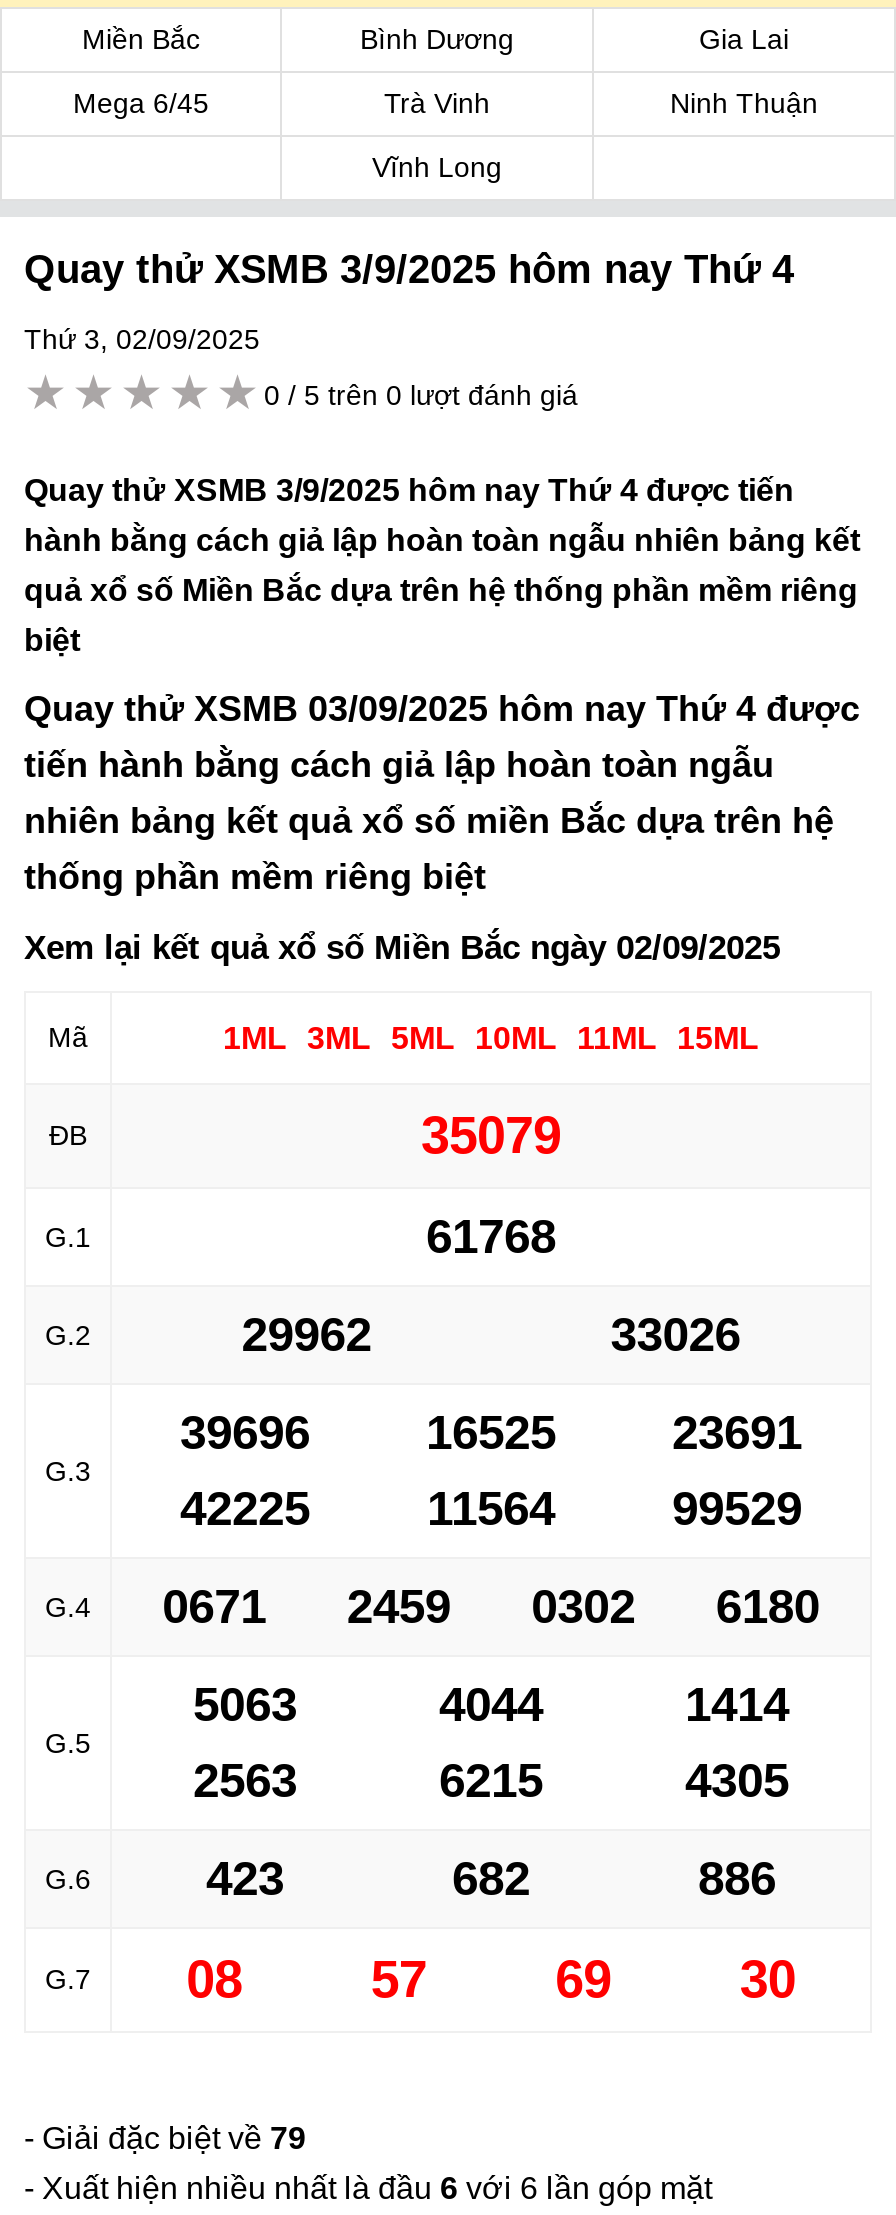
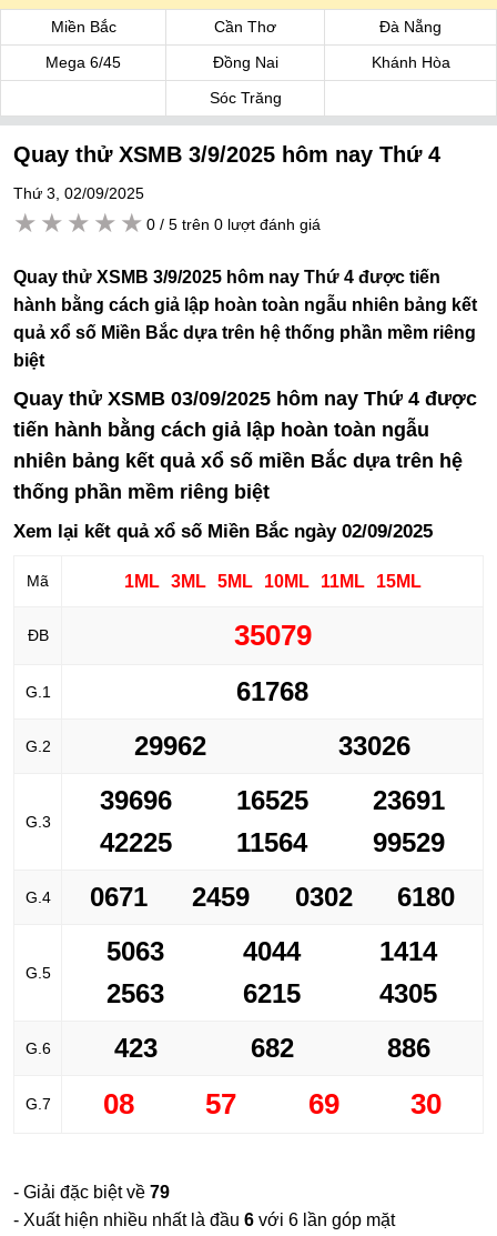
[360,23,789,55] Bình Dương | Gia Lai -> [214,18,442,36] Cần Thơ | Đà Nẵng
[384,87,818,119] Trà Vinh | Ninh Thuận -> [212,53,450,71] Đồng Nai | Khánh Hòa
[372,151,502,183] Vĩnh Long -> [209,89,281,107] Sóc Trăng

